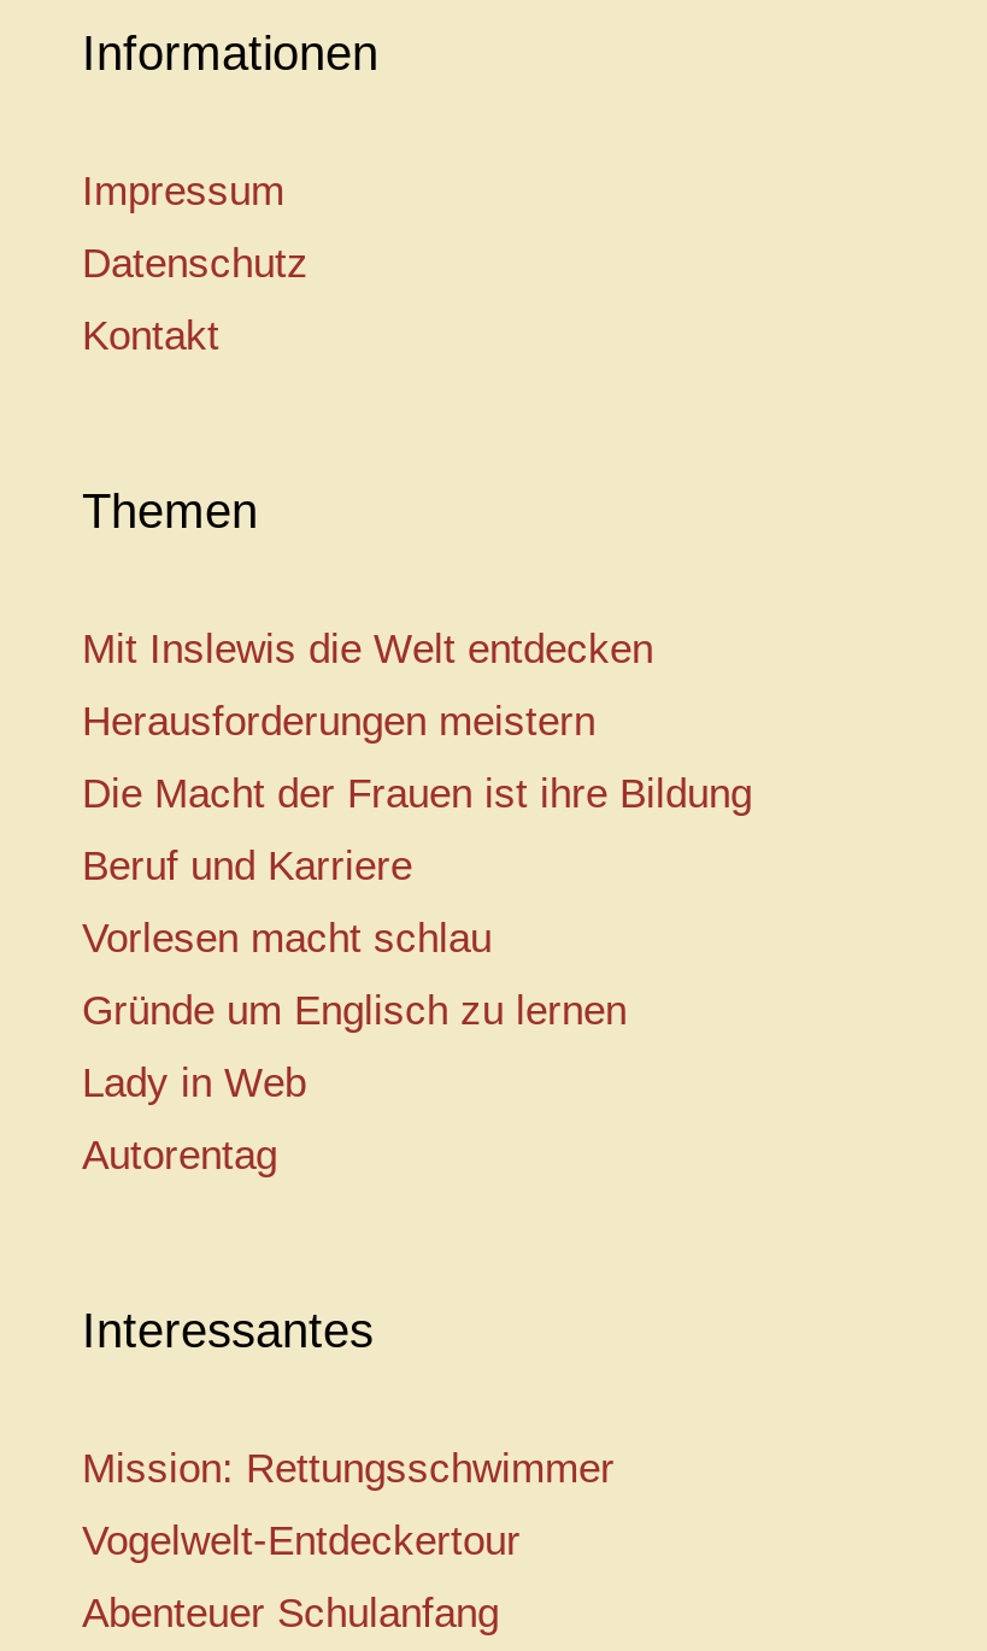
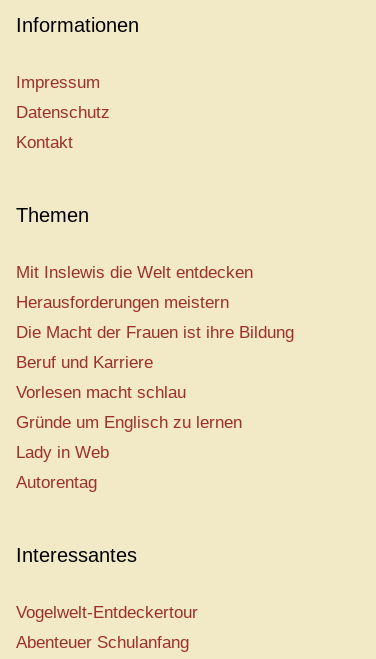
[82,1446,615,1492] Mission: Rettungsschwimmer -> none

